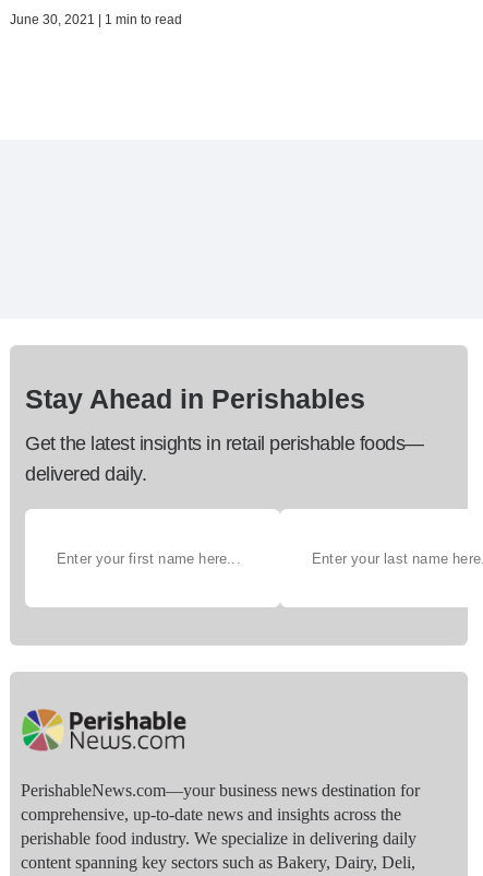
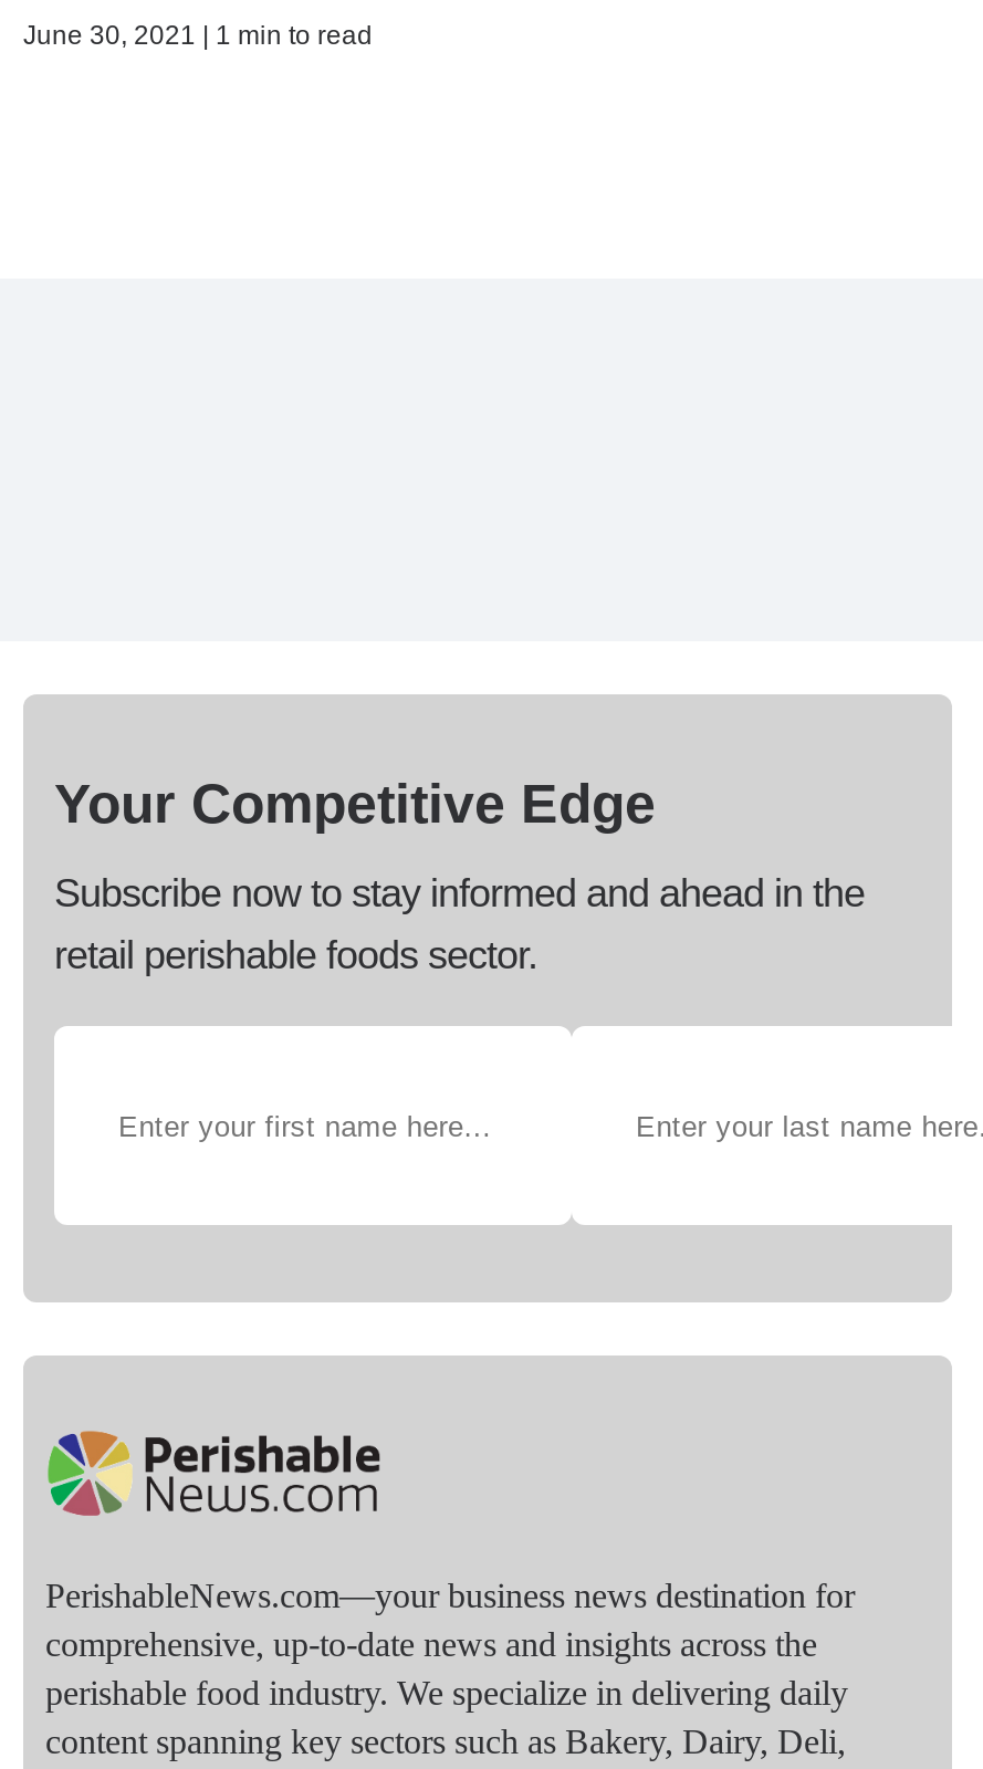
[25,384,365,414] Stay Ahead in Perishables -> [54,772,656,834] Your Competitive Edge
[25,433,424,485] Get the latest insights in retail perishable foods— | delivered daily. -> [54,872,865,978] Subscribe now to stay informed and ahead in the | retail perishable foods sector.

